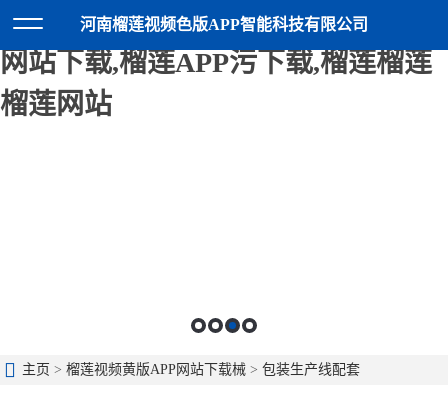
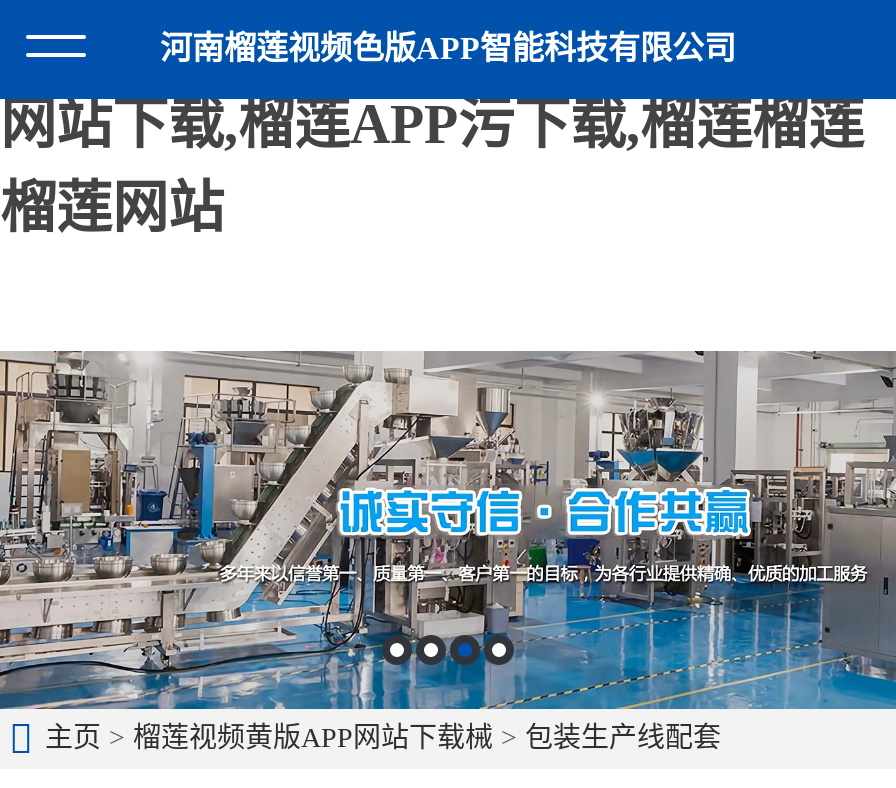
none -> [6,349,890,711] [image]

